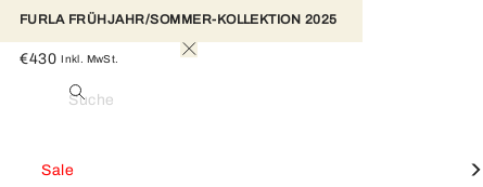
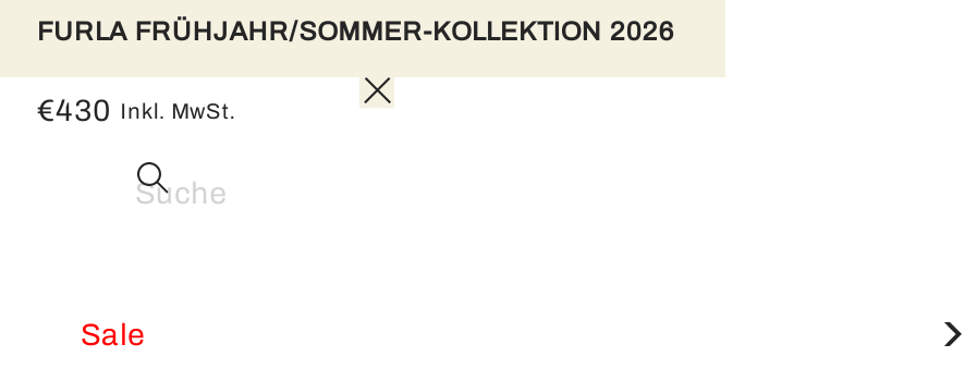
[20,11,341,26] FURLA FRÜHJAHR/SOMMER-KOLLEKTION 2025 -> [37,15,682,46] FURLA FRÜHJAHR/SOMMER-KOLLEKTION 2026

